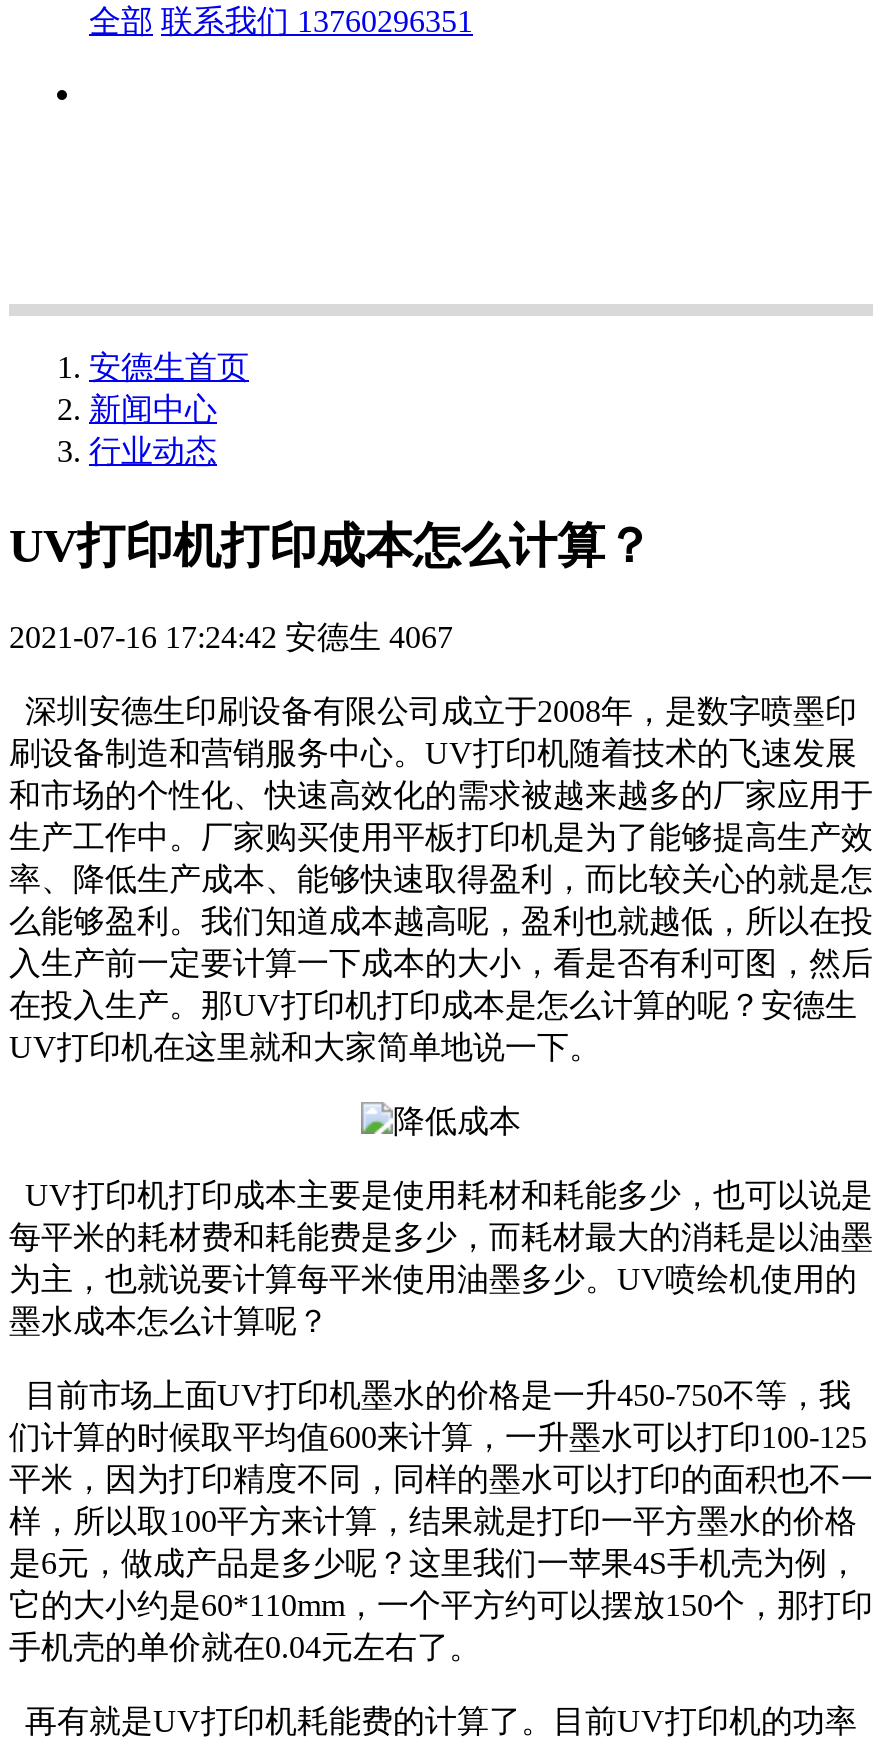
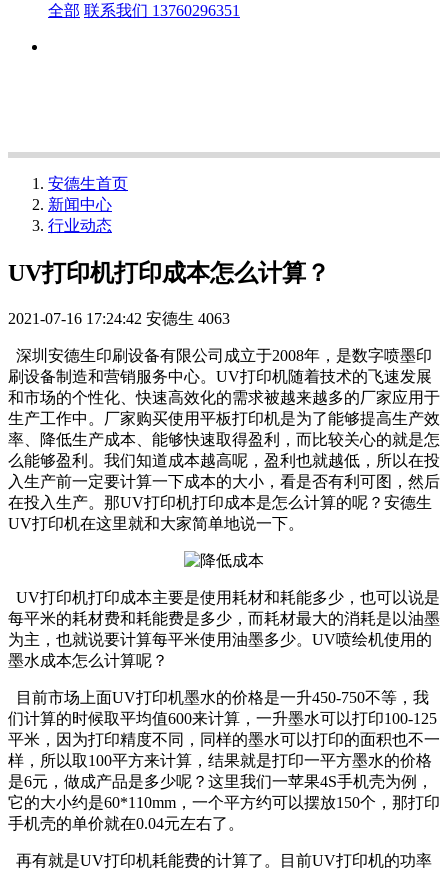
[9,620,453,654] 2021-07-16 17:24:42 安德生 4067 -> [8,310,230,327] 2021-07-16 17:24:42 安德生 4063

